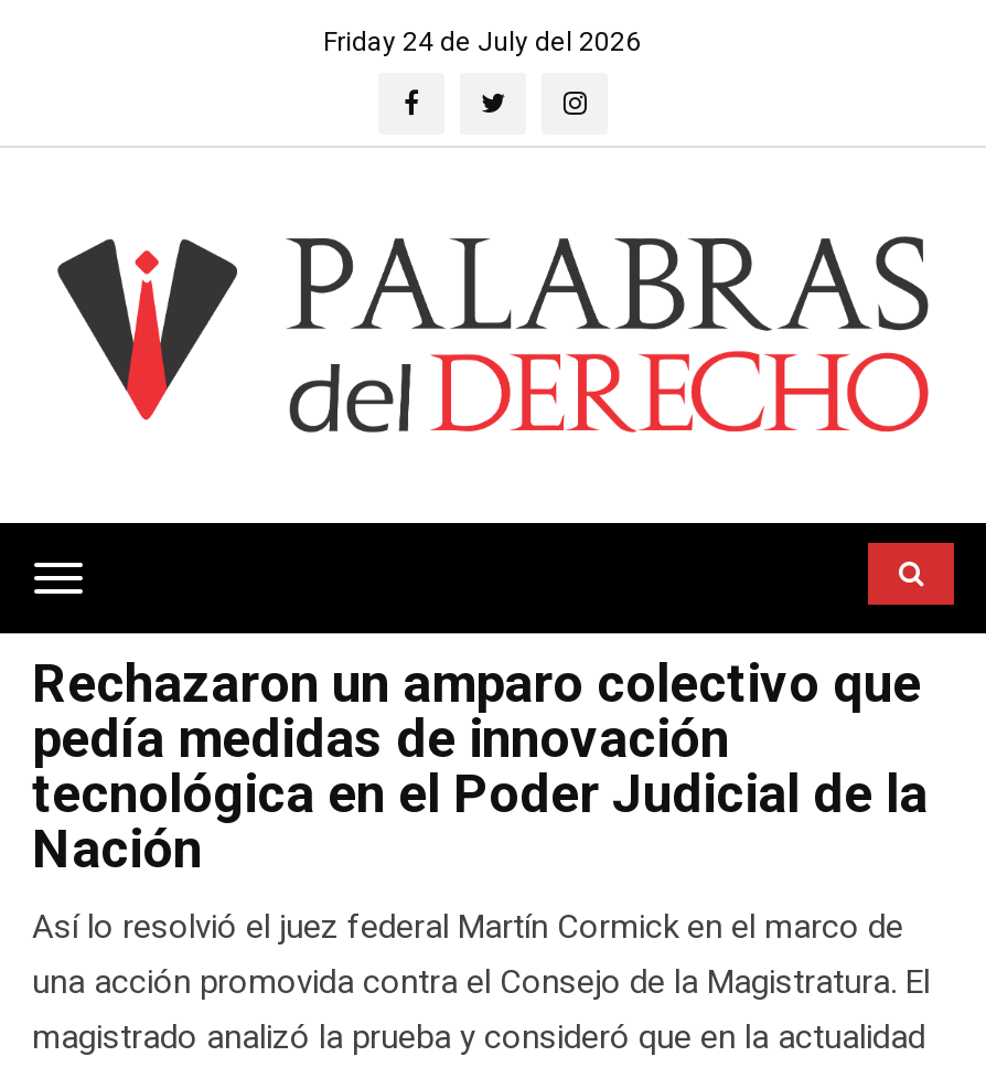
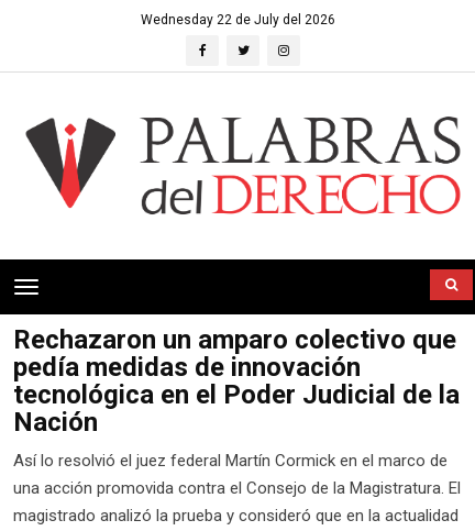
[323,26,641,57] Friday 24 de July del 2026 -> [140,12,335,27] Wednesday 22 de July del 2026

